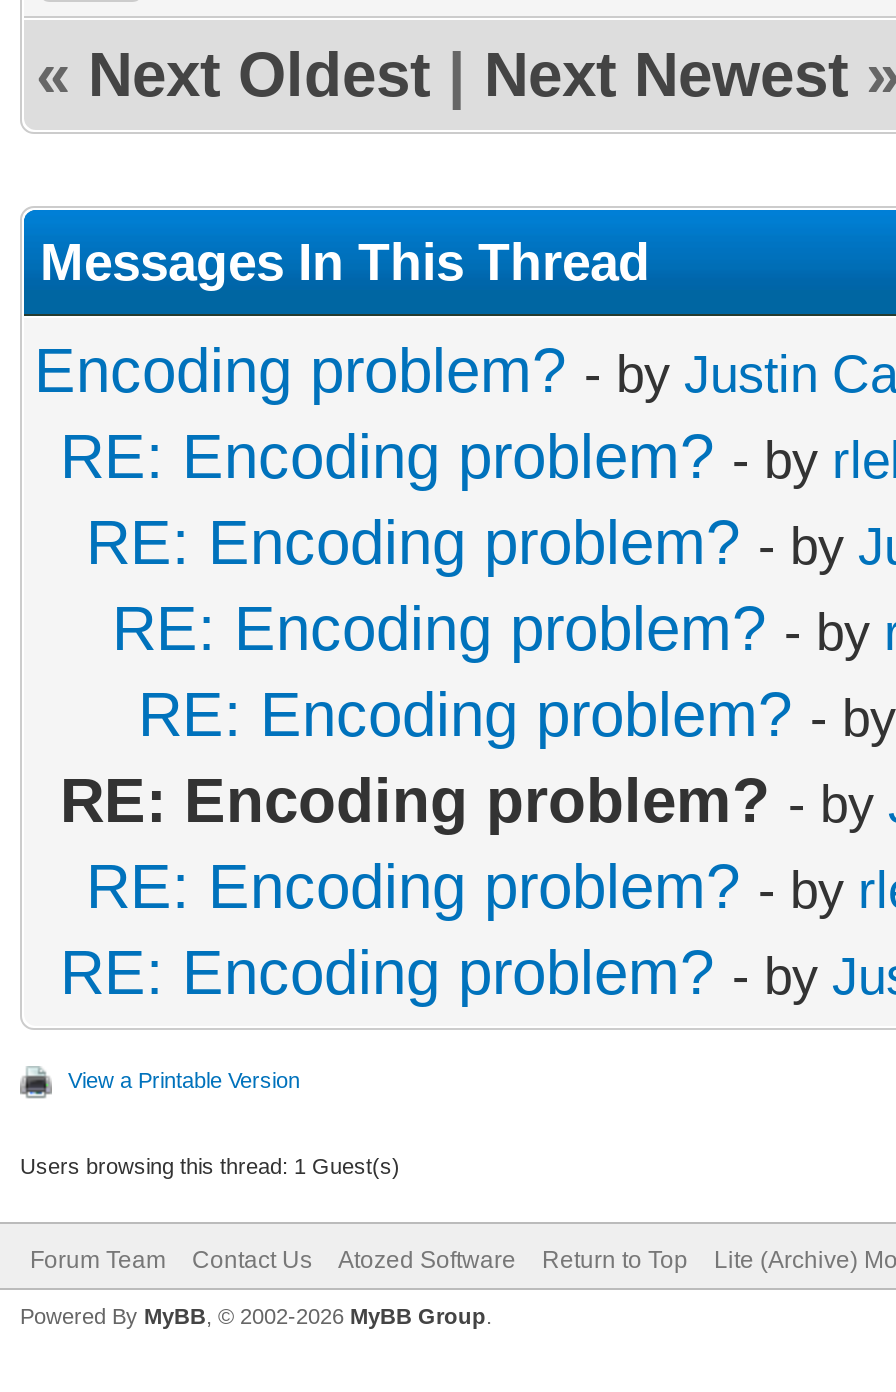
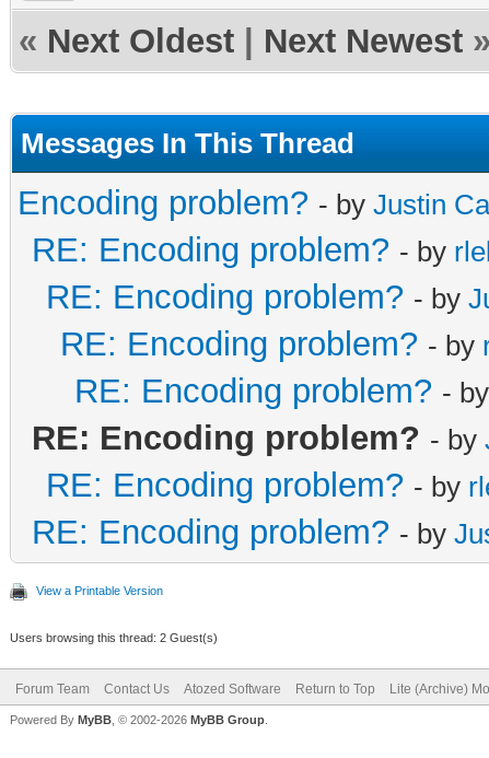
[20,1154,400,1178] Users browsing this thread: 1 Guest(s) -> [10,631,218,644] Users browsing this thread: 2 Guest(s)

